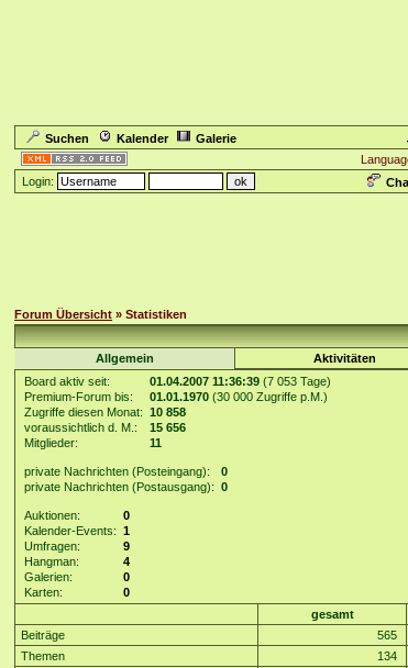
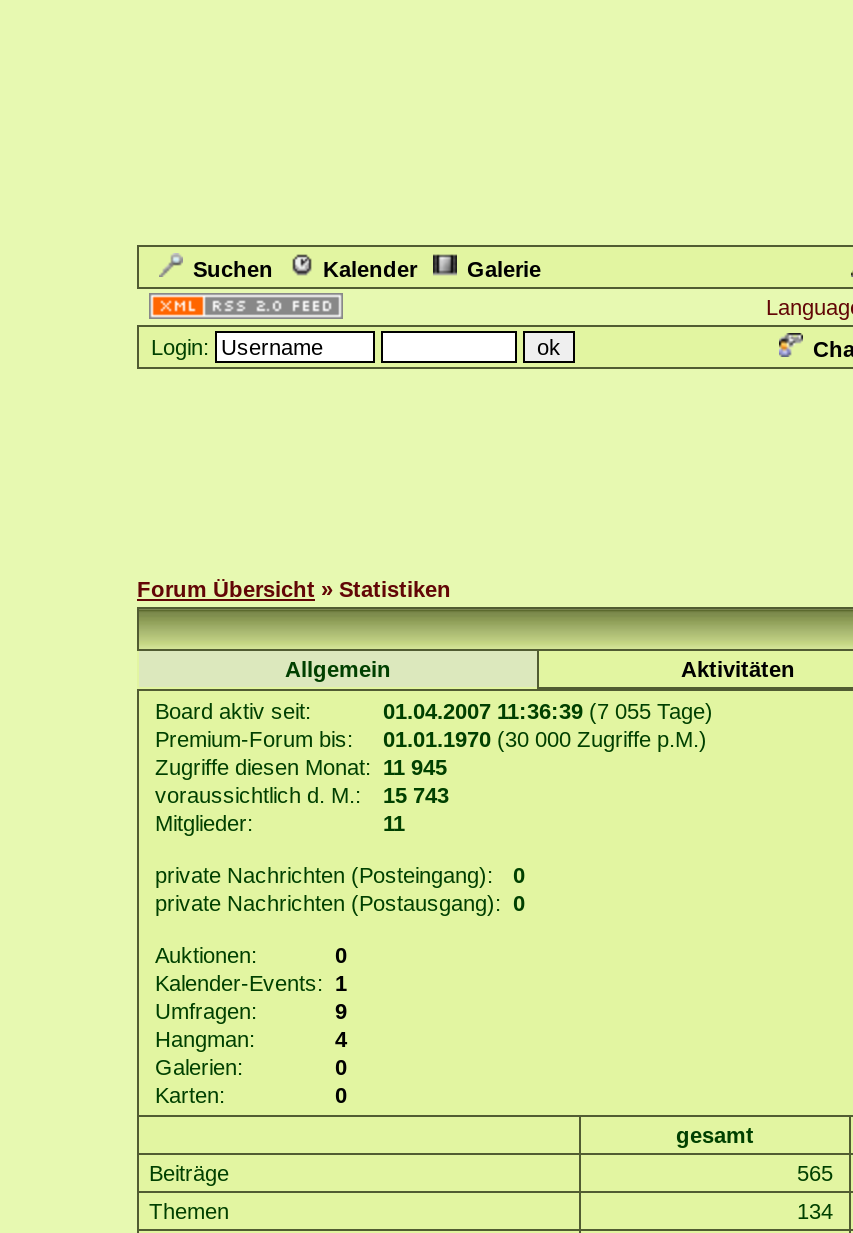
[150,375,331,388] 01.04.2007 11:36:39 (7 053 Tage) -> [383,699,713,723] 01.04.2007 11:36:39 (7 055 Tage)
[24,405,186,419] Zugriffe diesen Monat: 10 858 -> [155,755,447,779] Zugriffe diesen Monat: 11 945
[24,421,186,434] voraussichtlich d. M.: 15 656 -> [155,783,449,807] voraussichtlich d. M.: 15 743

